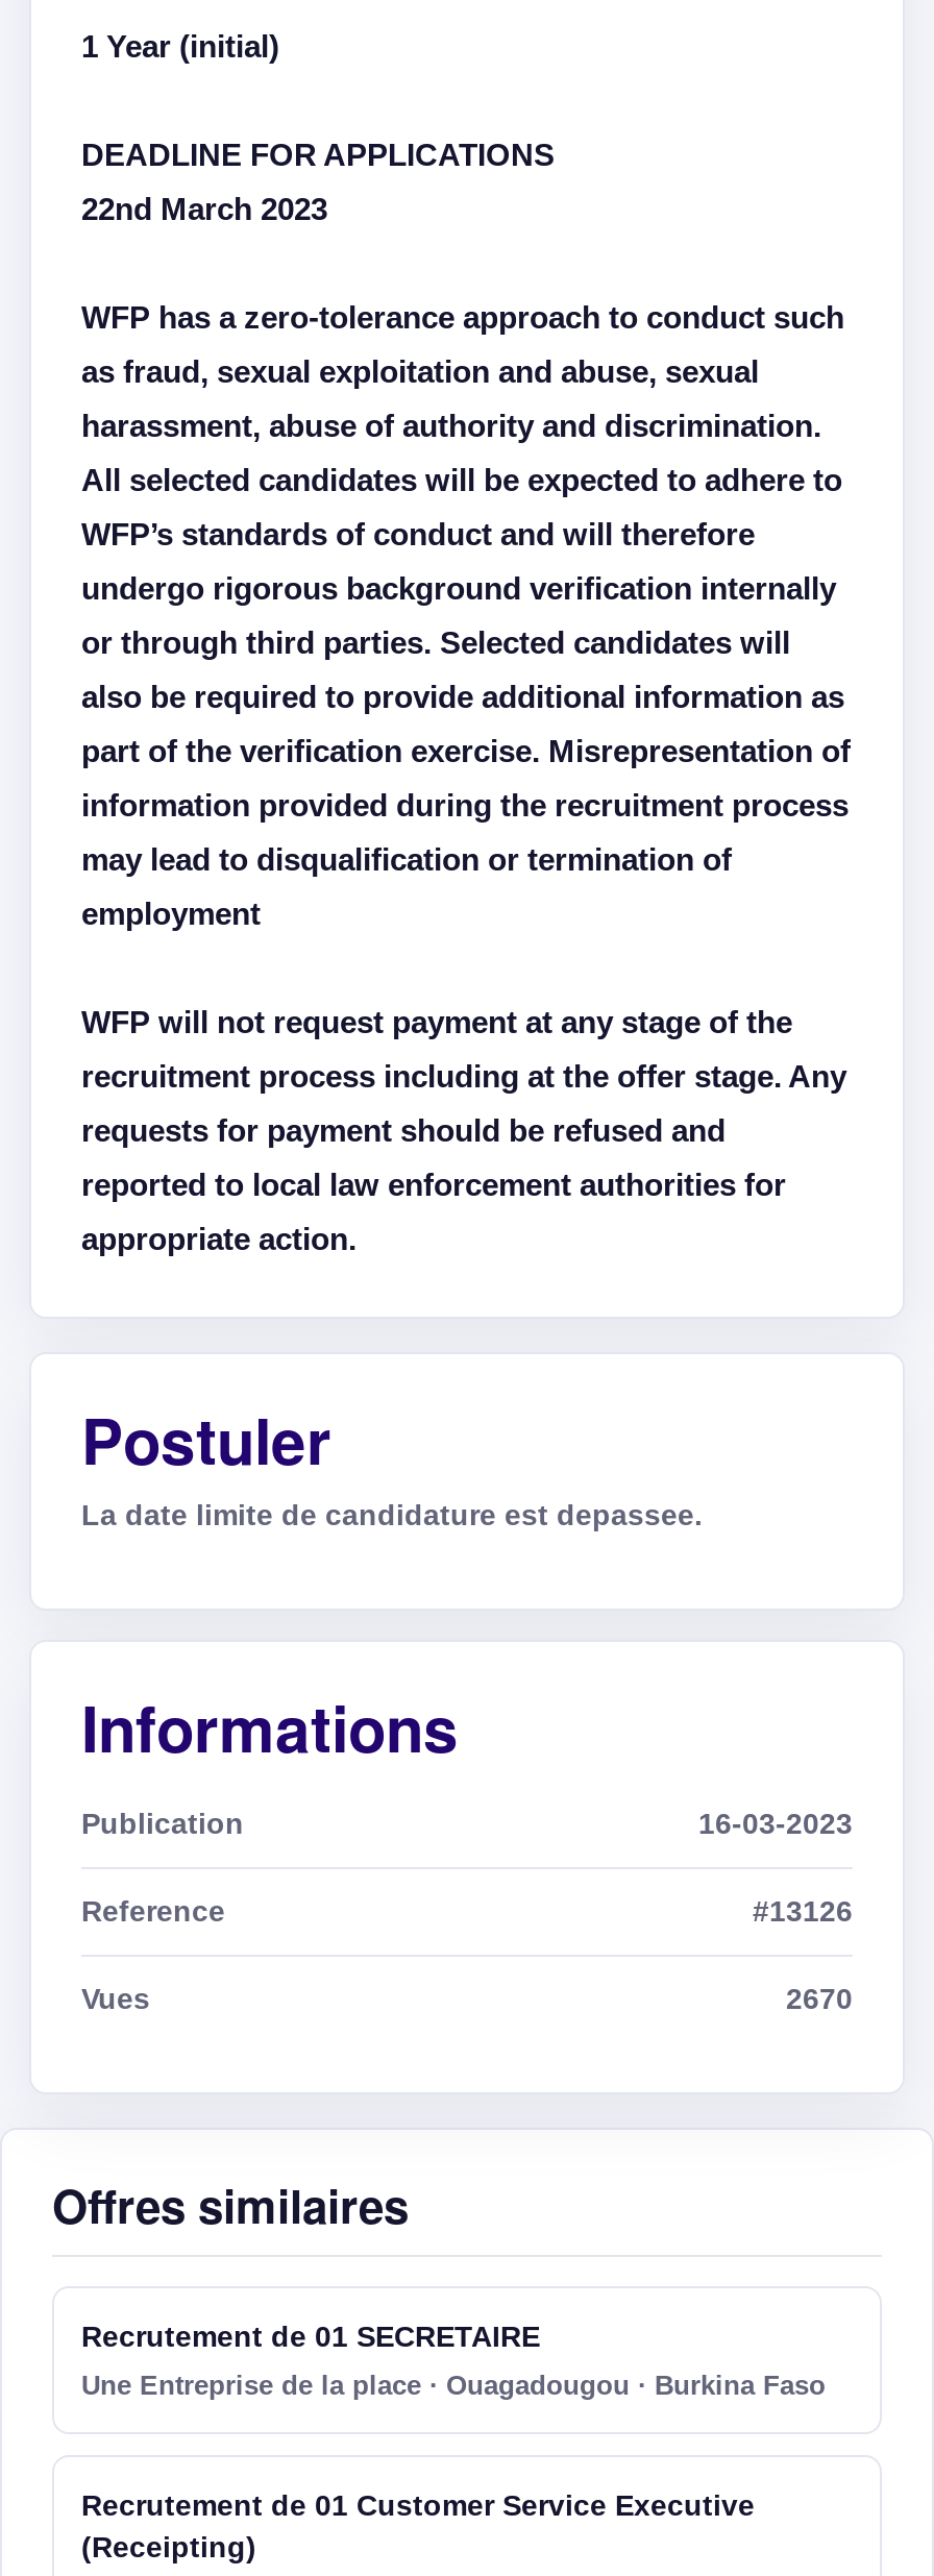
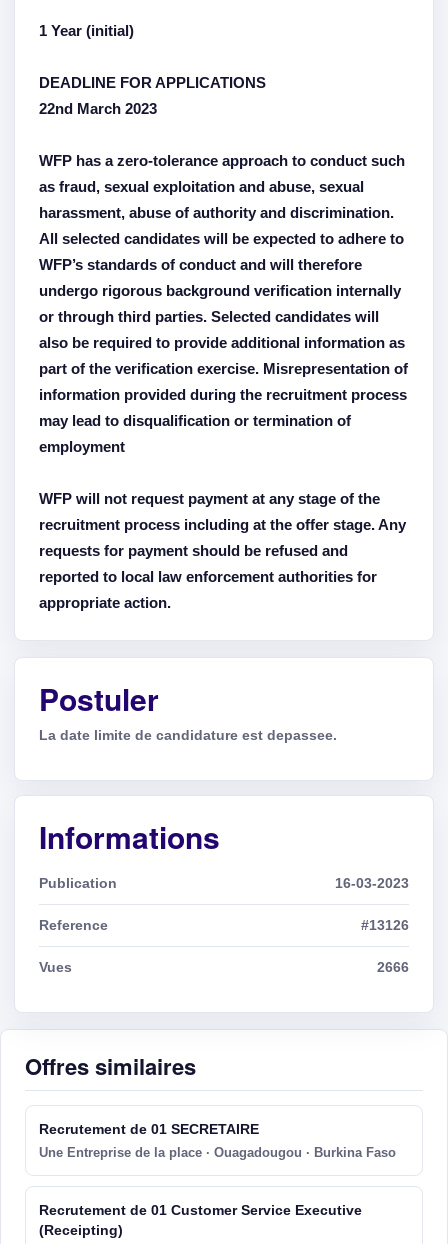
[786,1982,853,2015] 2670 -> [377,959,409,975] 2666

